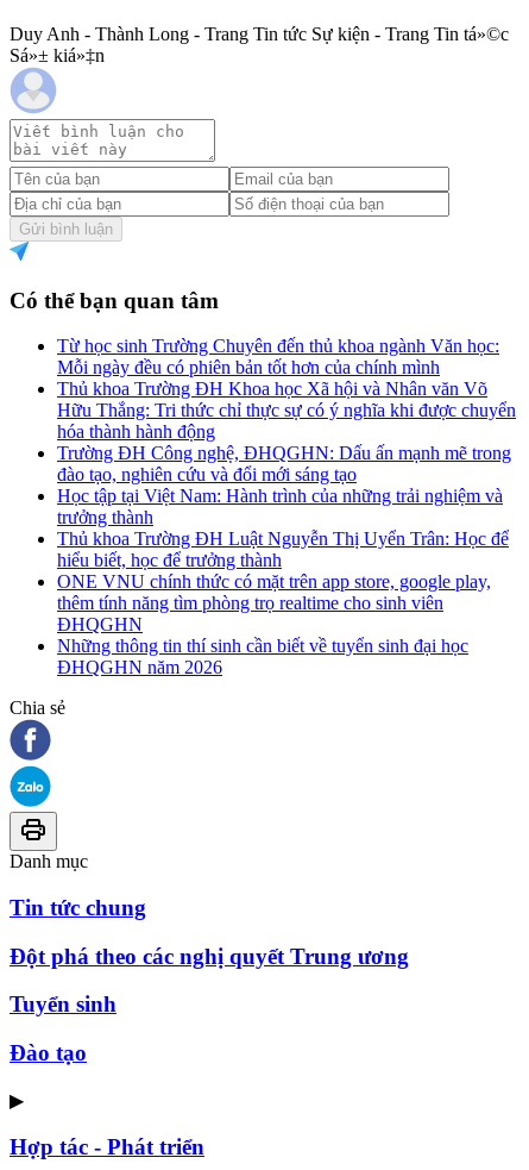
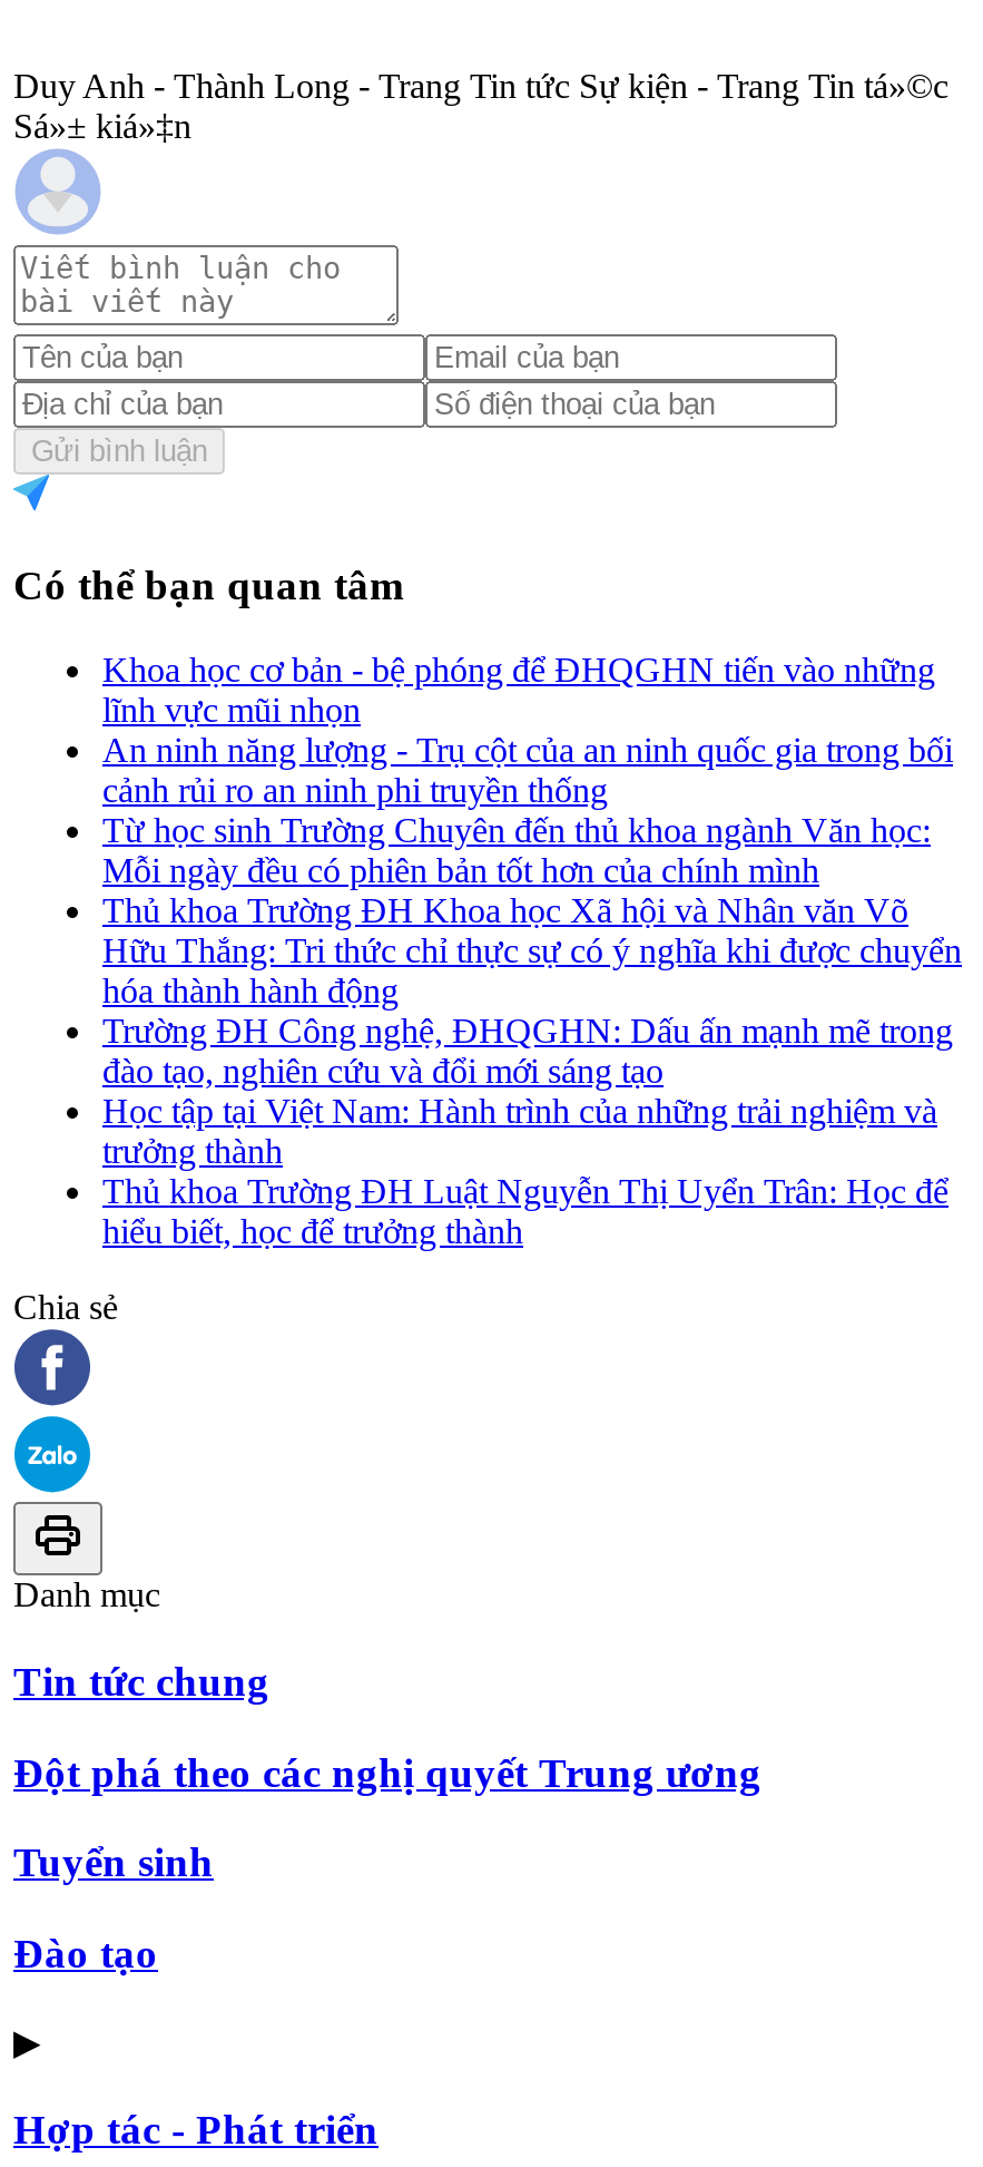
none -> [102,651,953,809] Khoa học cơ bản - bệ phóng để ĐHQGHN tiến vào những | lĩnh vực mũi nhọn | An ninh năng lượng - Trụ cột của an ninh quốc gia trong bối | cảnh rủi ro an ninh phi truyền thống
moved [57,336,516,570] -> [102,812,962,1251]: Từ học sinh Trường Chuyên đến thủ khoa ngành Văn học: | Mỗi ngày đều có phiên bản tốt hơn của chính mình | Thủ khoa Trường ĐH Khoa học Xã hội và Nhân văn Võ | ... | Thủ khoa Trường ĐH Luật Nguyễn Thị Uyển Trân: Học để | hiểu biết, học để trưởng thành
[57,572,491,677] ONE VNU chính thức có mặt trên app store, google play, | thêm tính năng tìm phòng trọ realtime cho sinh viên | ĐHQGHN | Những thông tin thí sinh cần biết về tuyển sinh đại học | ĐHQGHN năm 2026 -> none

